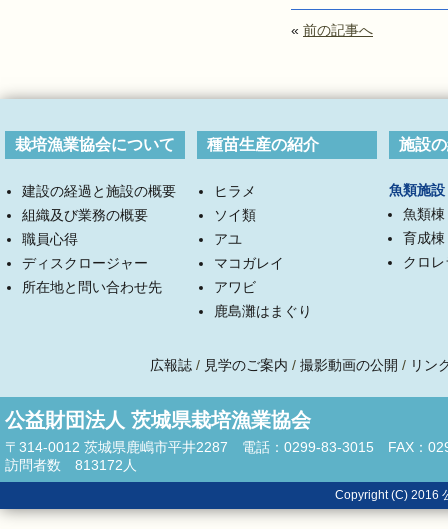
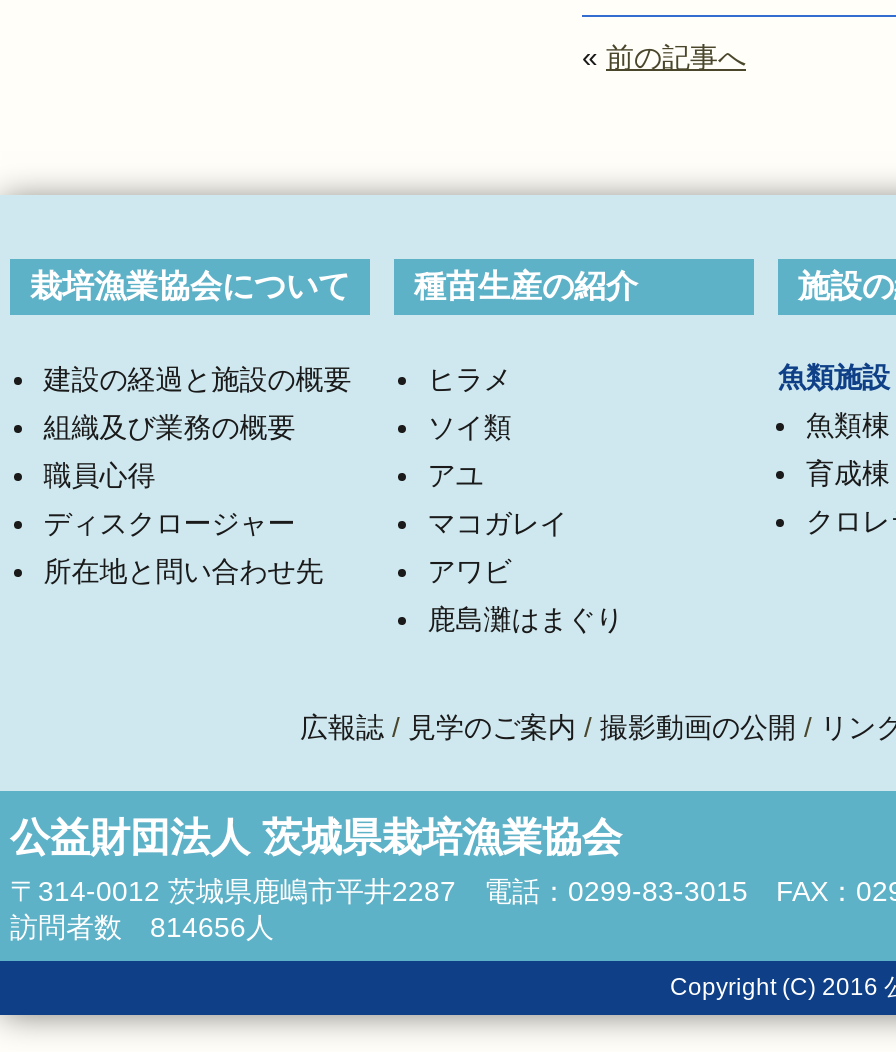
[5,457,137,473] 訪問者数813172人 -> [10,911,274,943] 訪問者数814656人

